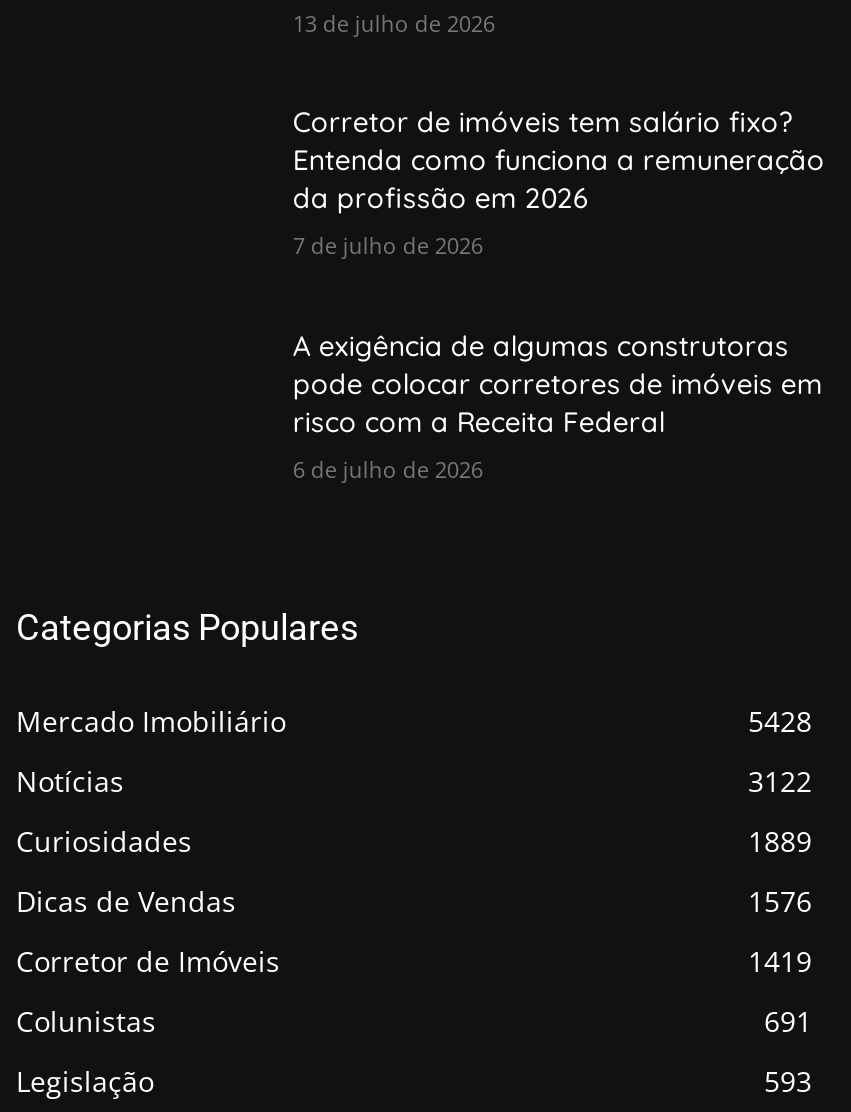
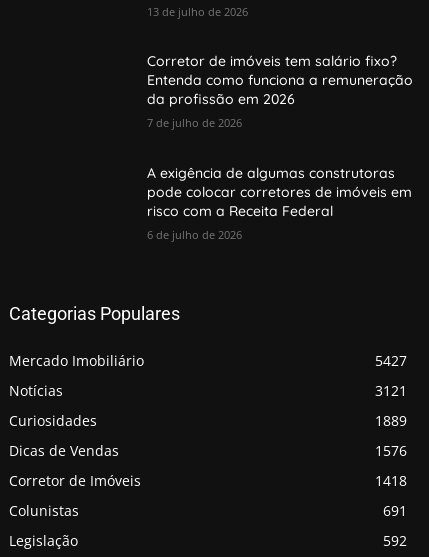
[748,701,812,739] 5428 -> [375,351,407,370] 5427
[748,761,812,799] 3122 -> [375,381,407,400] 3121
[748,941,812,979] 1419 -> [375,471,407,490] 1418
[764,1061,812,1099] 593 -> [383,531,407,550] 592

